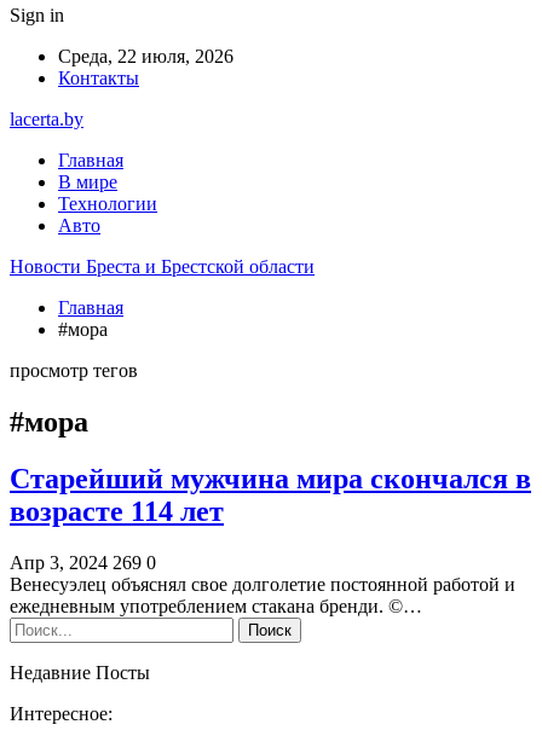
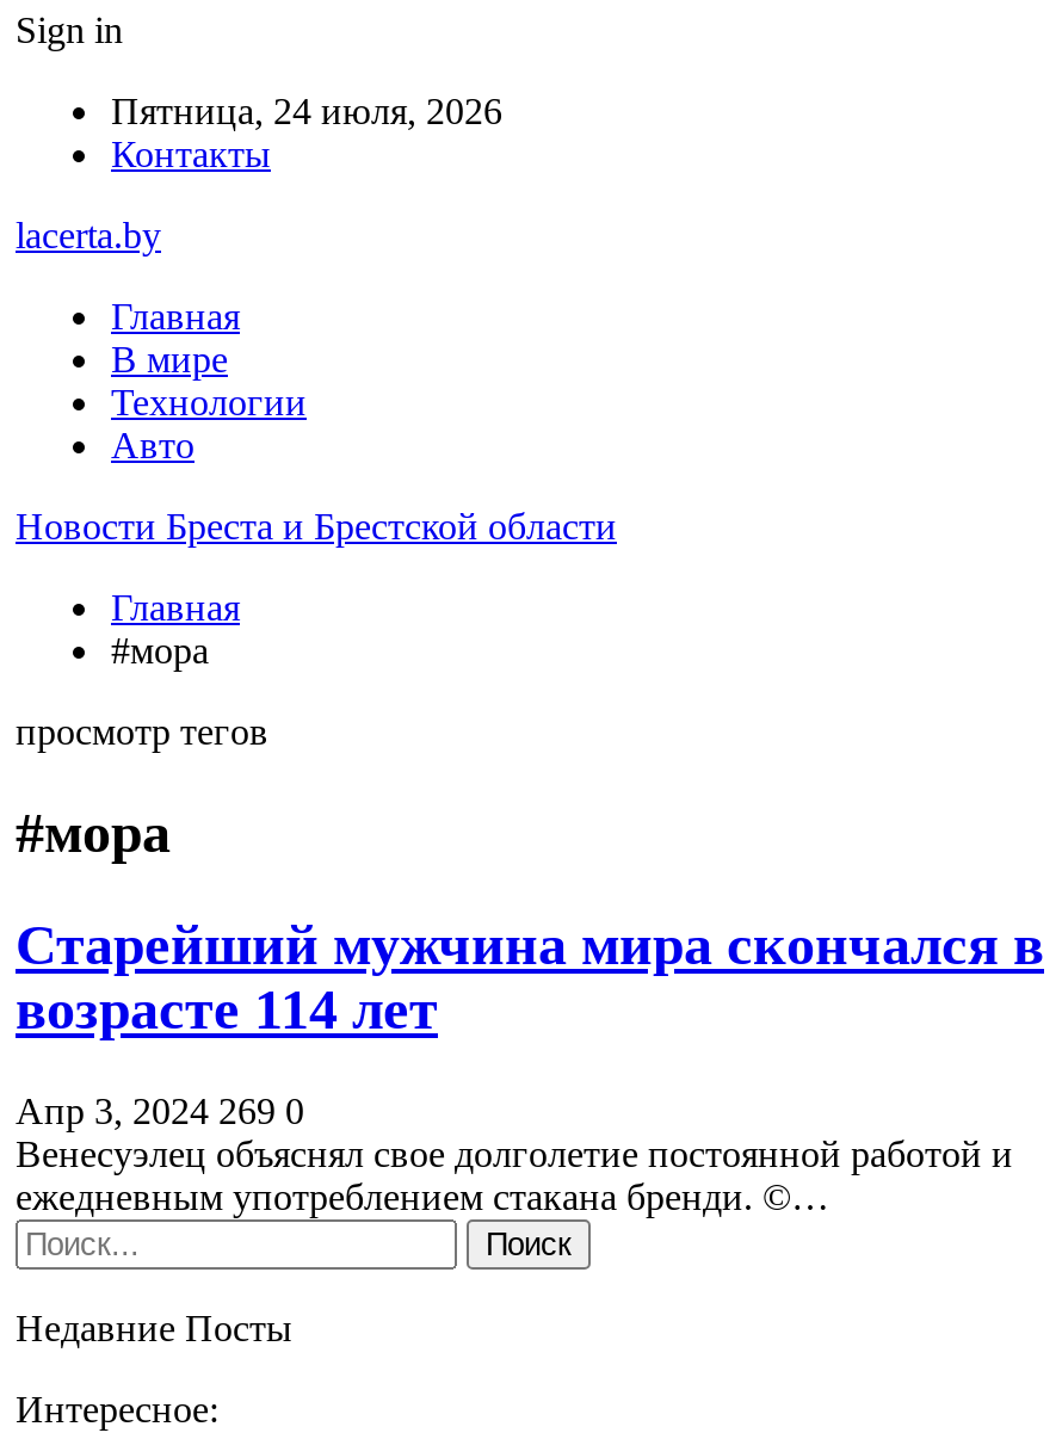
[58,46,233,66] Среда, 22 июля, 2026 -> [111,91,502,131] Пятница, 24 июля, 2026

